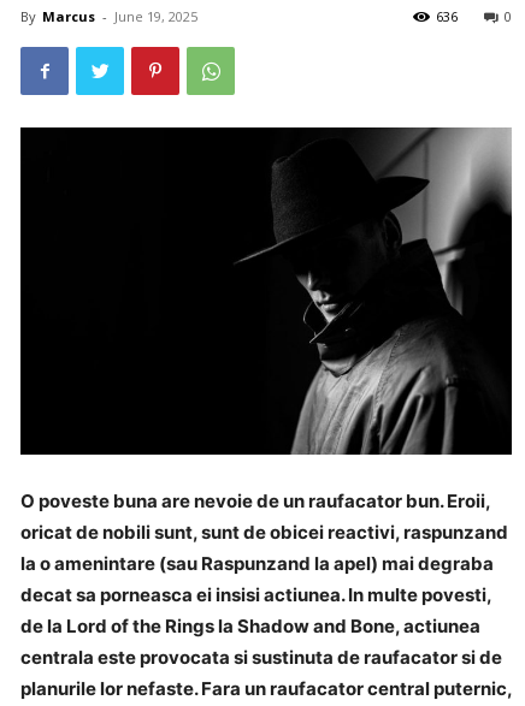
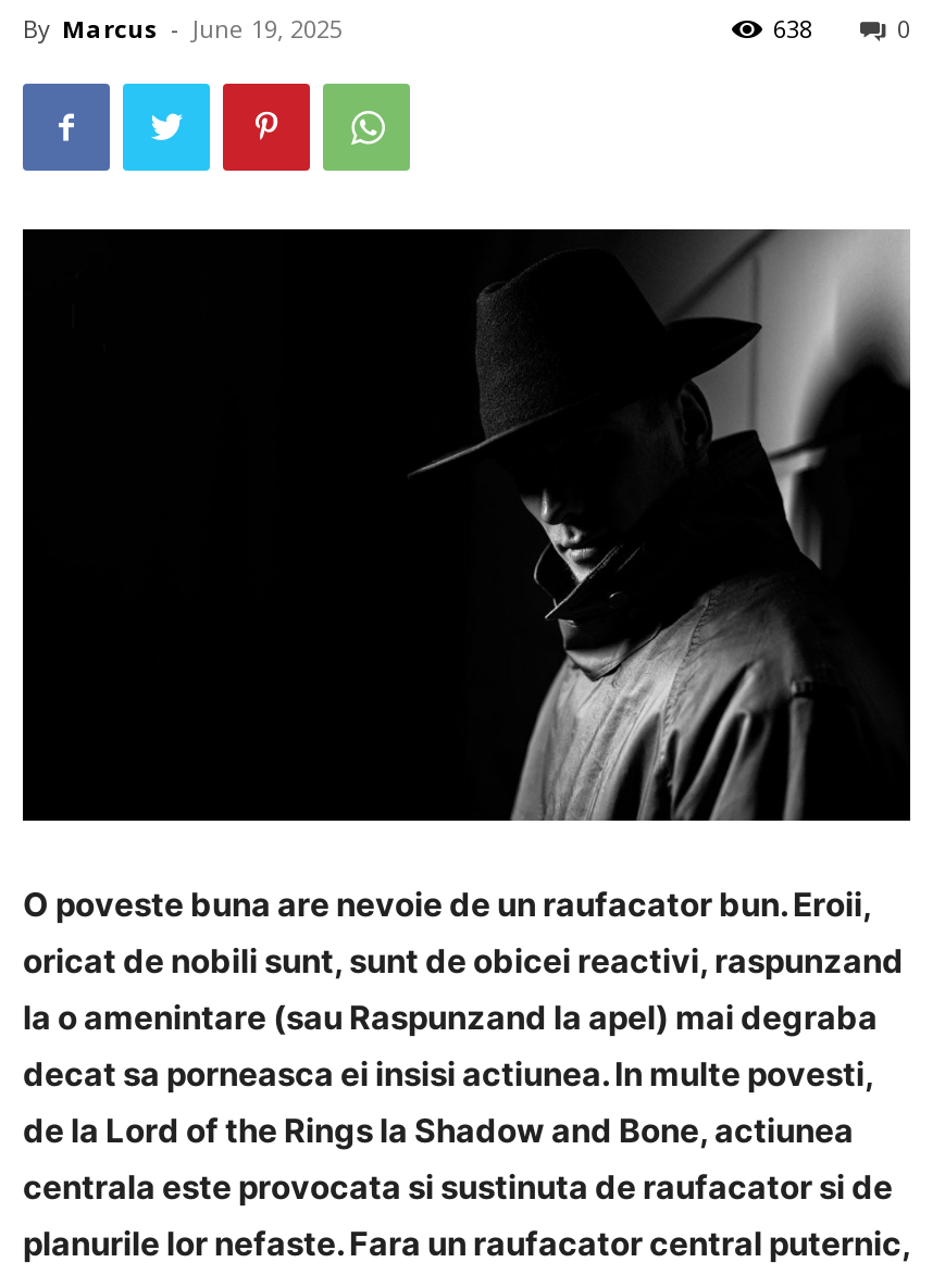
[436,7,458,25] 636 -> [773,12,812,45] 638

